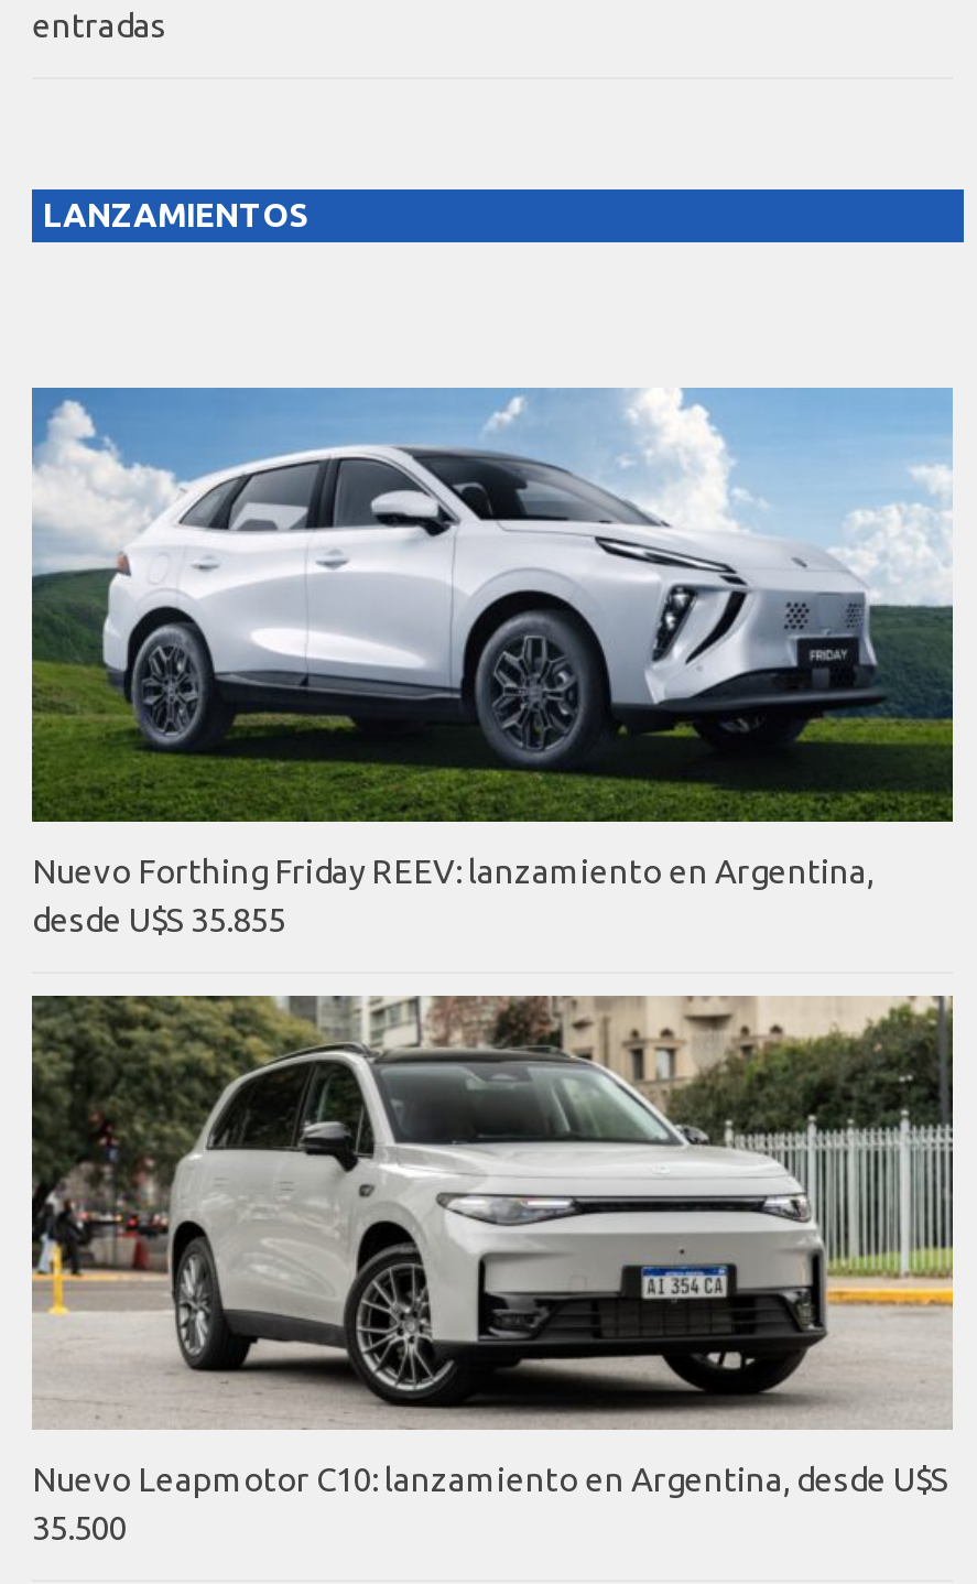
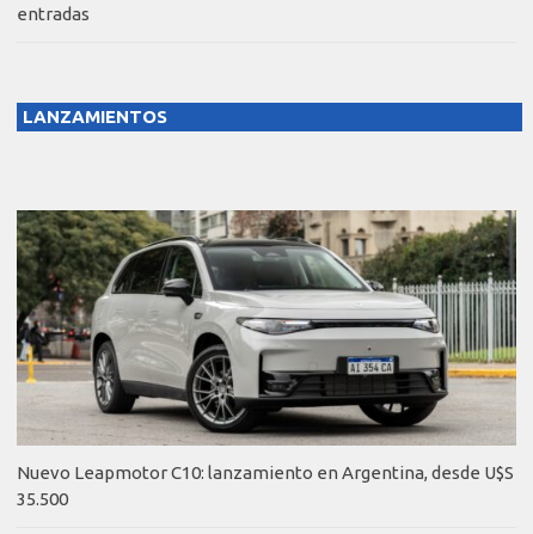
[30,386,955,938] [image] | Nuevo Forthing Friday REEV: lanzamiento en Argentina, | desde U$S 35.855 -> none

